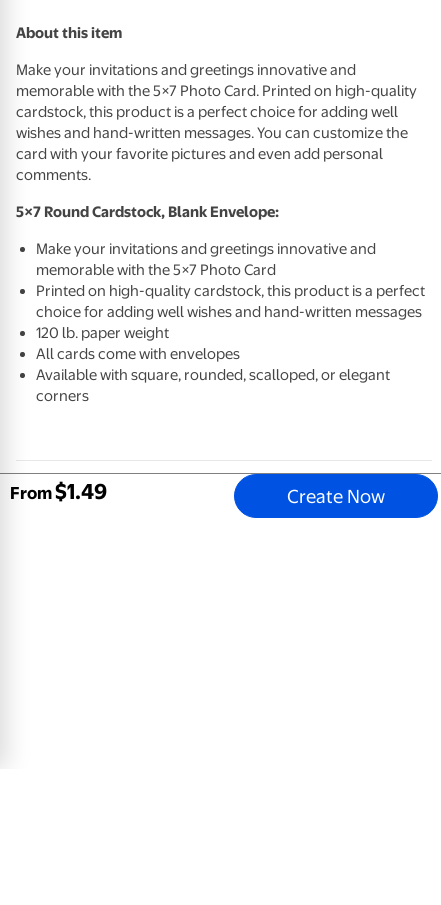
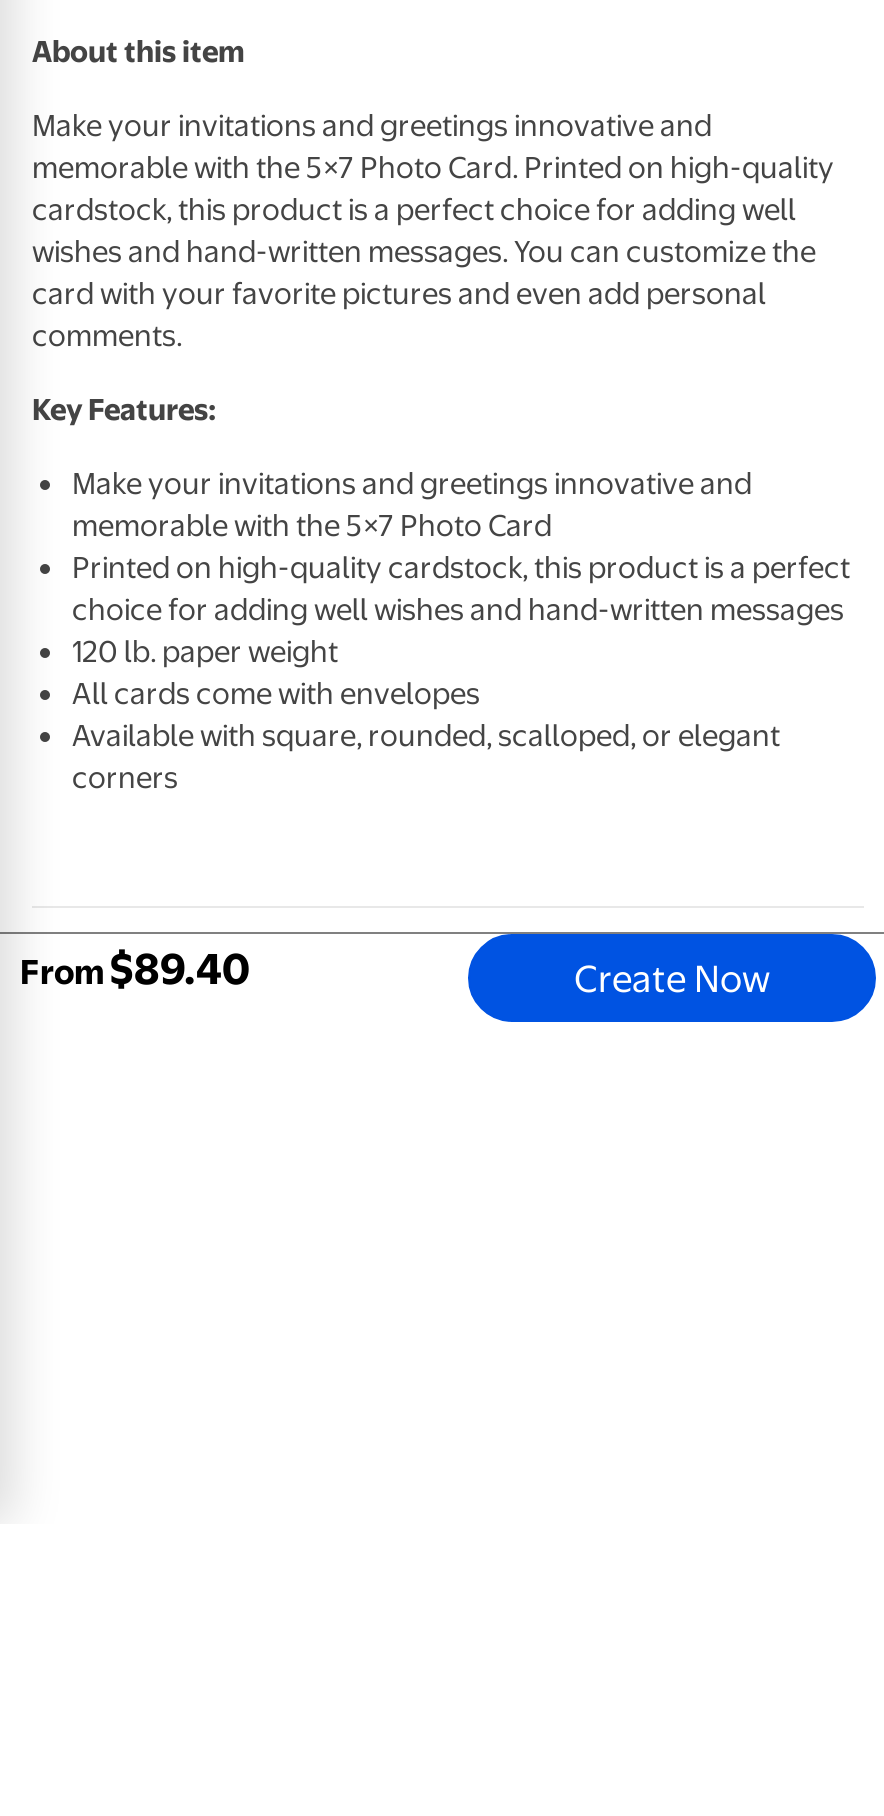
[16,203,279,221] 5×7 Round Cardstock, Blank Envelope: -> [32,392,216,428] Key Features:
[55,479,107,504] $1.49 -> [110,944,250,994] $89.40

